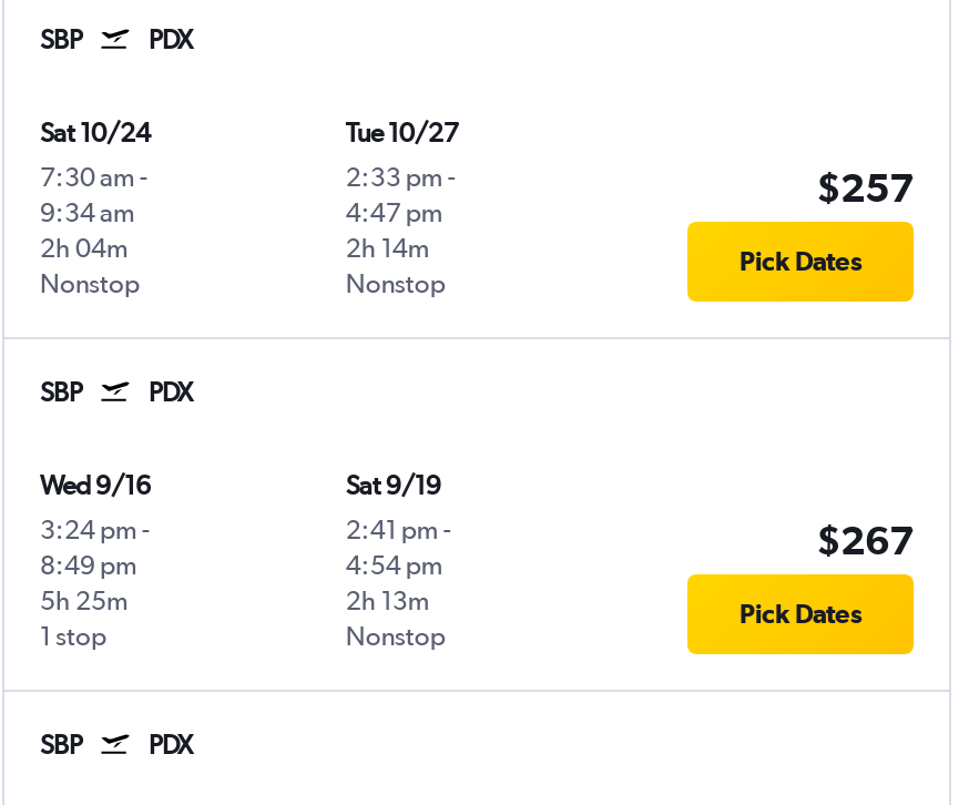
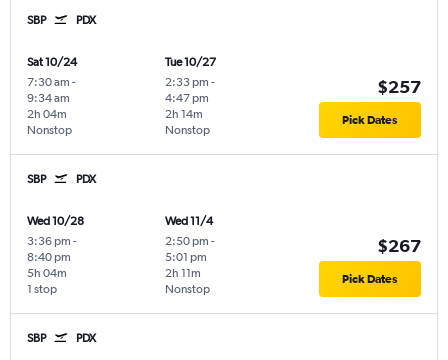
[40,470,151,501] Wed 9/16 -> [27,214,84,228] Wed 10/28
[346,470,452,581] Sat 9/19 | 2:41 pm - | 4:54 pm -> [165,214,215,264] Wed 11/4 | 2:50 pm - | 5:01 pm
[40,515,151,546] 3:24 pm - -> [27,234,77,248] 3:36 pm -
[40,550,137,581] 8:49 pm -> [27,250,71,264] 8:40 pm
[40,586,129,617] 5h 25m -> [27,266,67,280] 5h 04m
[346,586,430,617] 2h 13m -> [165,266,201,280] 2h 11m

